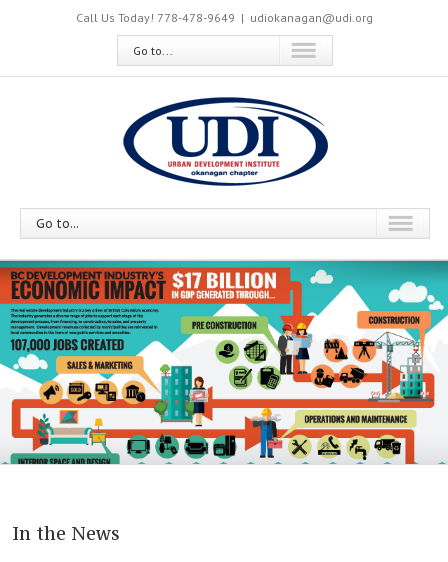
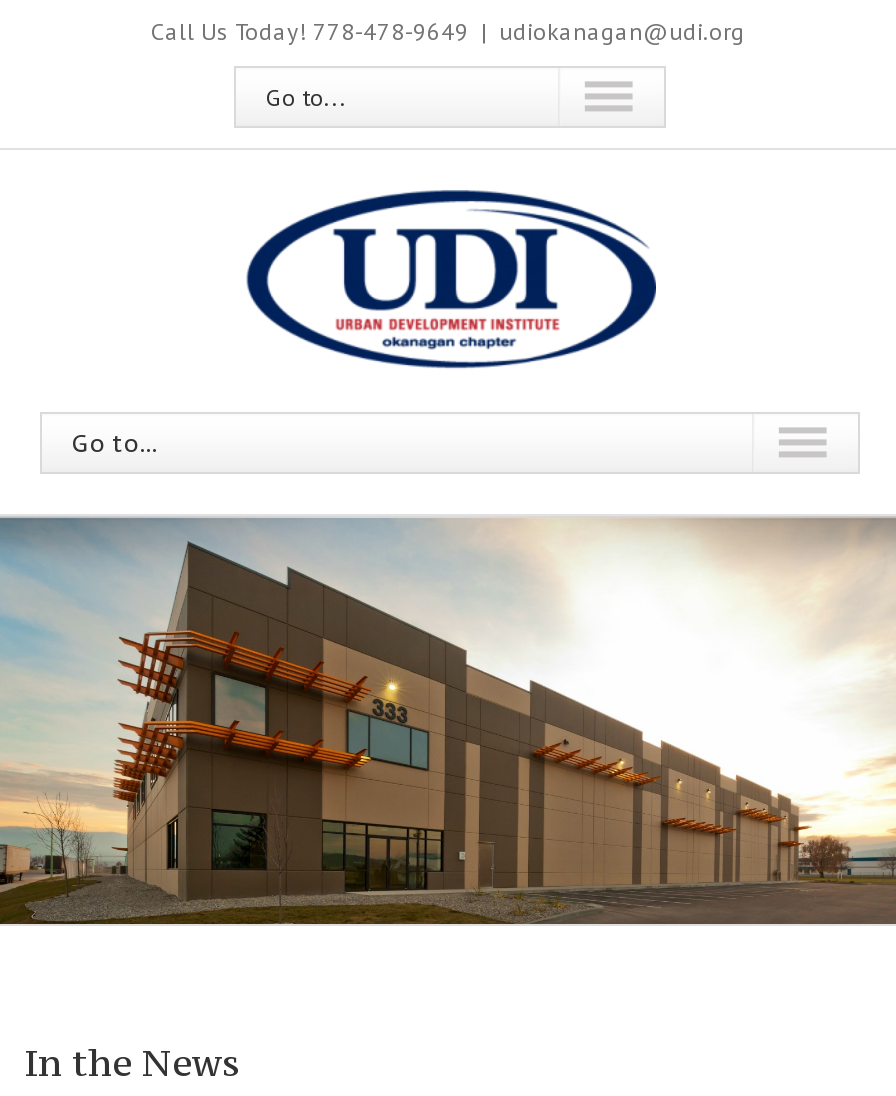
[3,260,445,465] [image] -> [6,516,890,926] [image]

